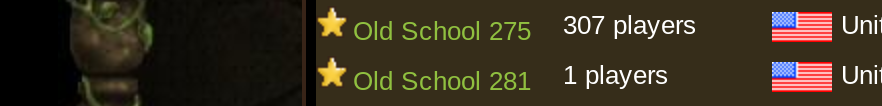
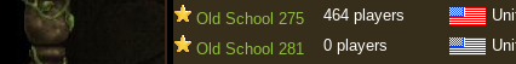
[353,10,697,46] Old School 275 307 players -> [196,6,404,28] Old School 275 464 players
[353,60,669,96] Old School 281 1 players -> [196,36,387,58] Old School 281 0 players

